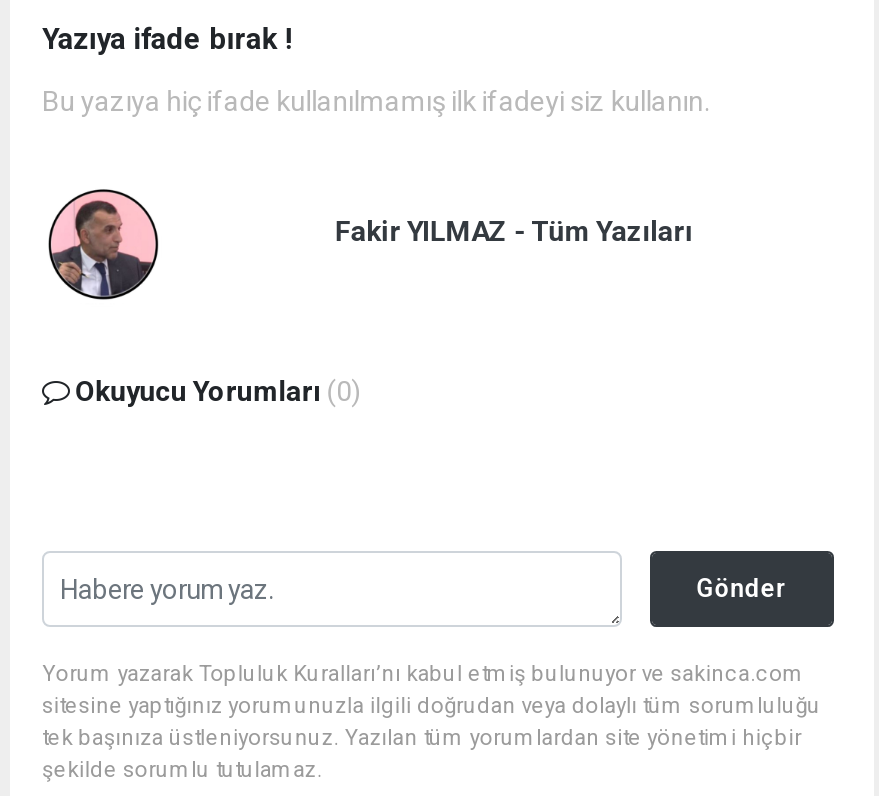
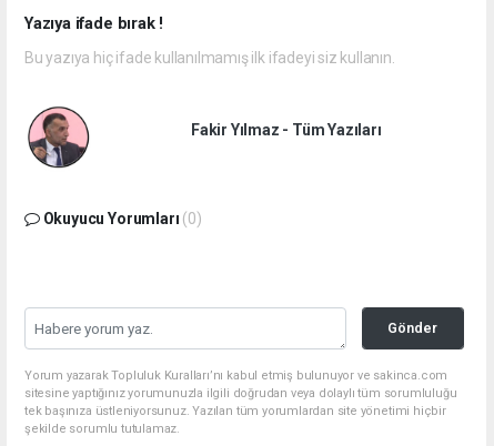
[335,214,692,246] Fakir YILMAZ - Tüm Yazıları -> [191,120,382,138] Fakir Yılmaz - Tüm Yazıları

